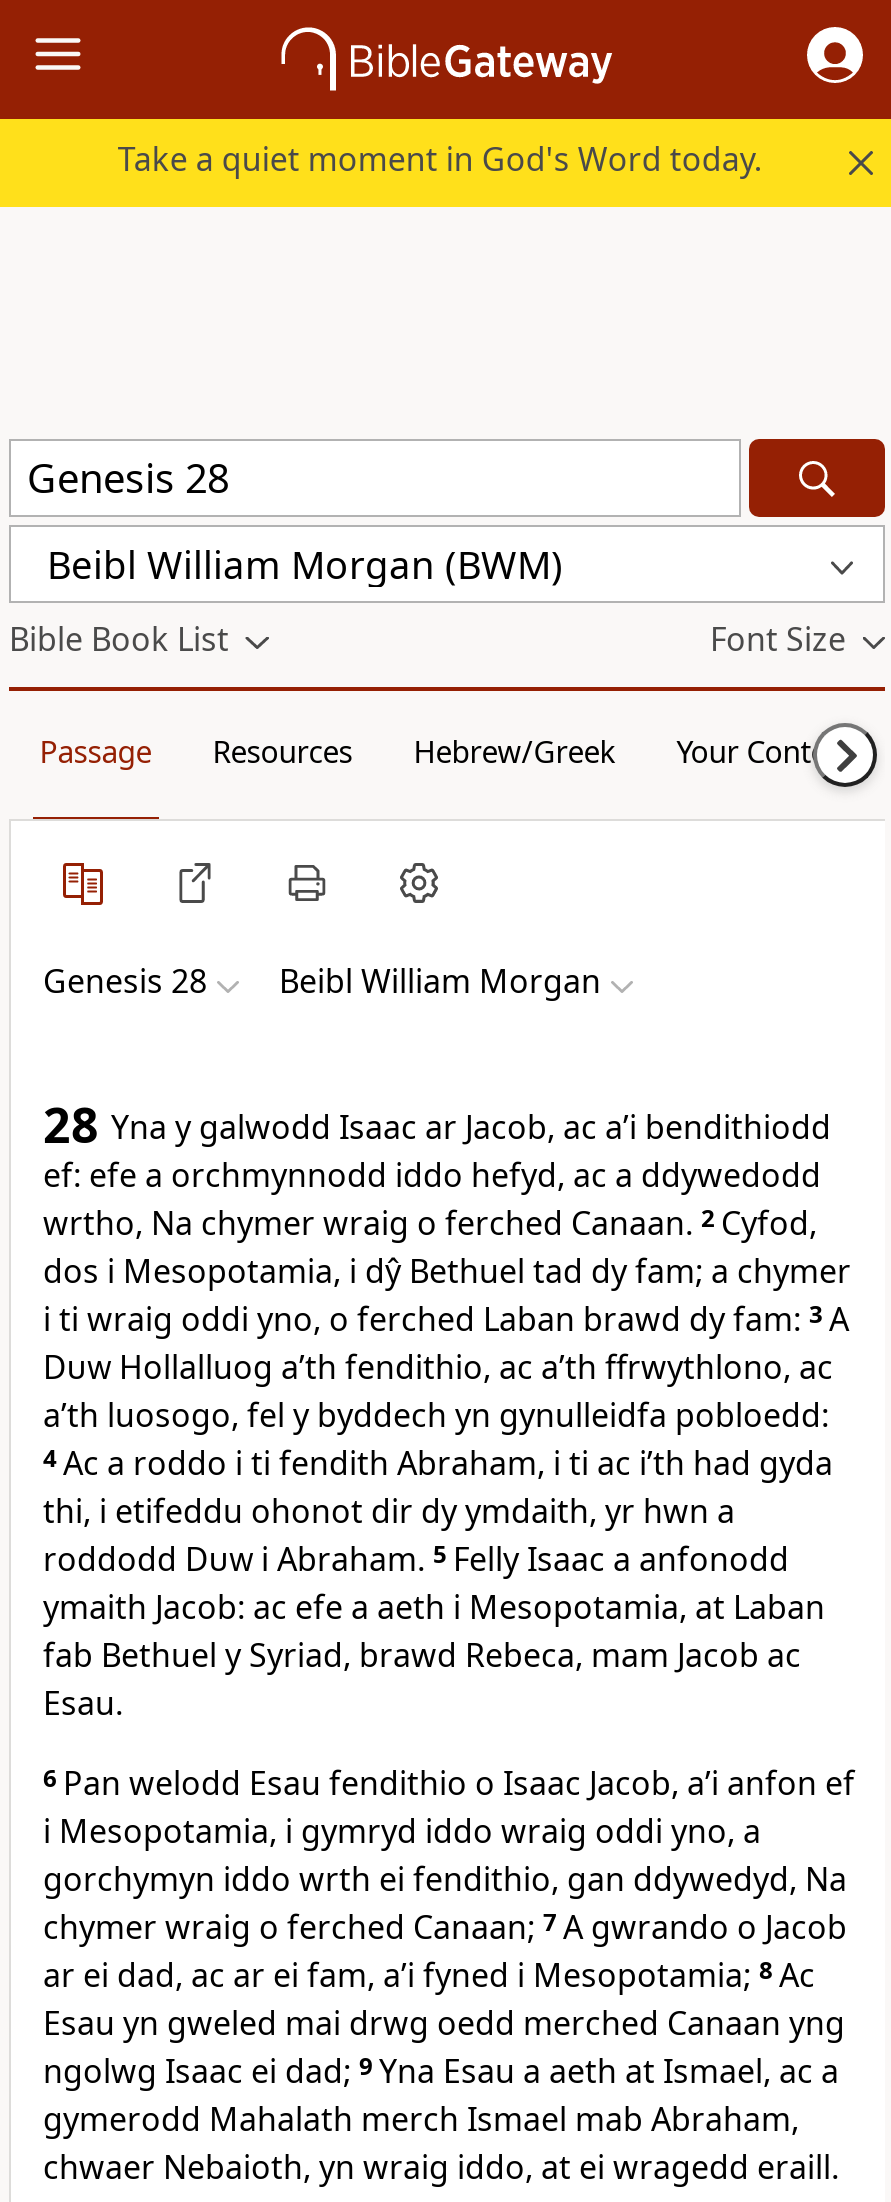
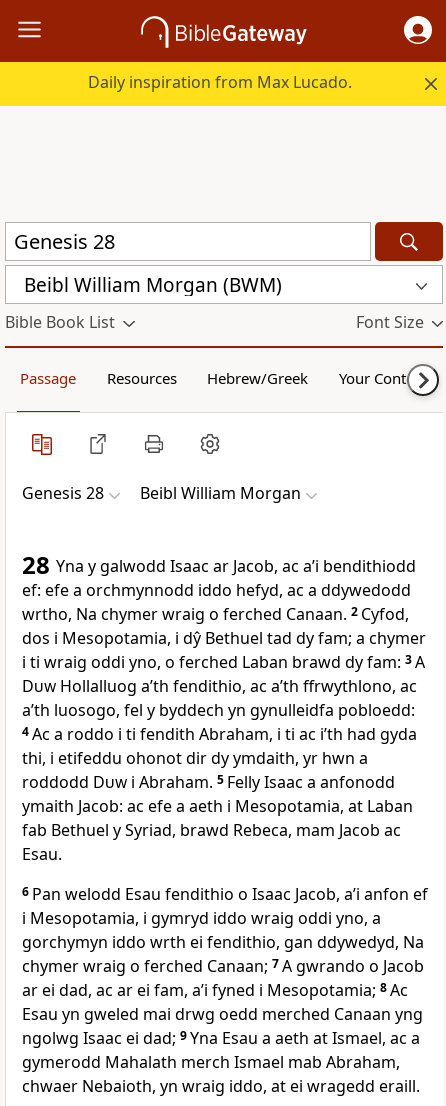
[118,137,762,181] Take a quiet moment in God's Word today. -> [88,71,352,93] Daily inspiration from Max Lucado.

